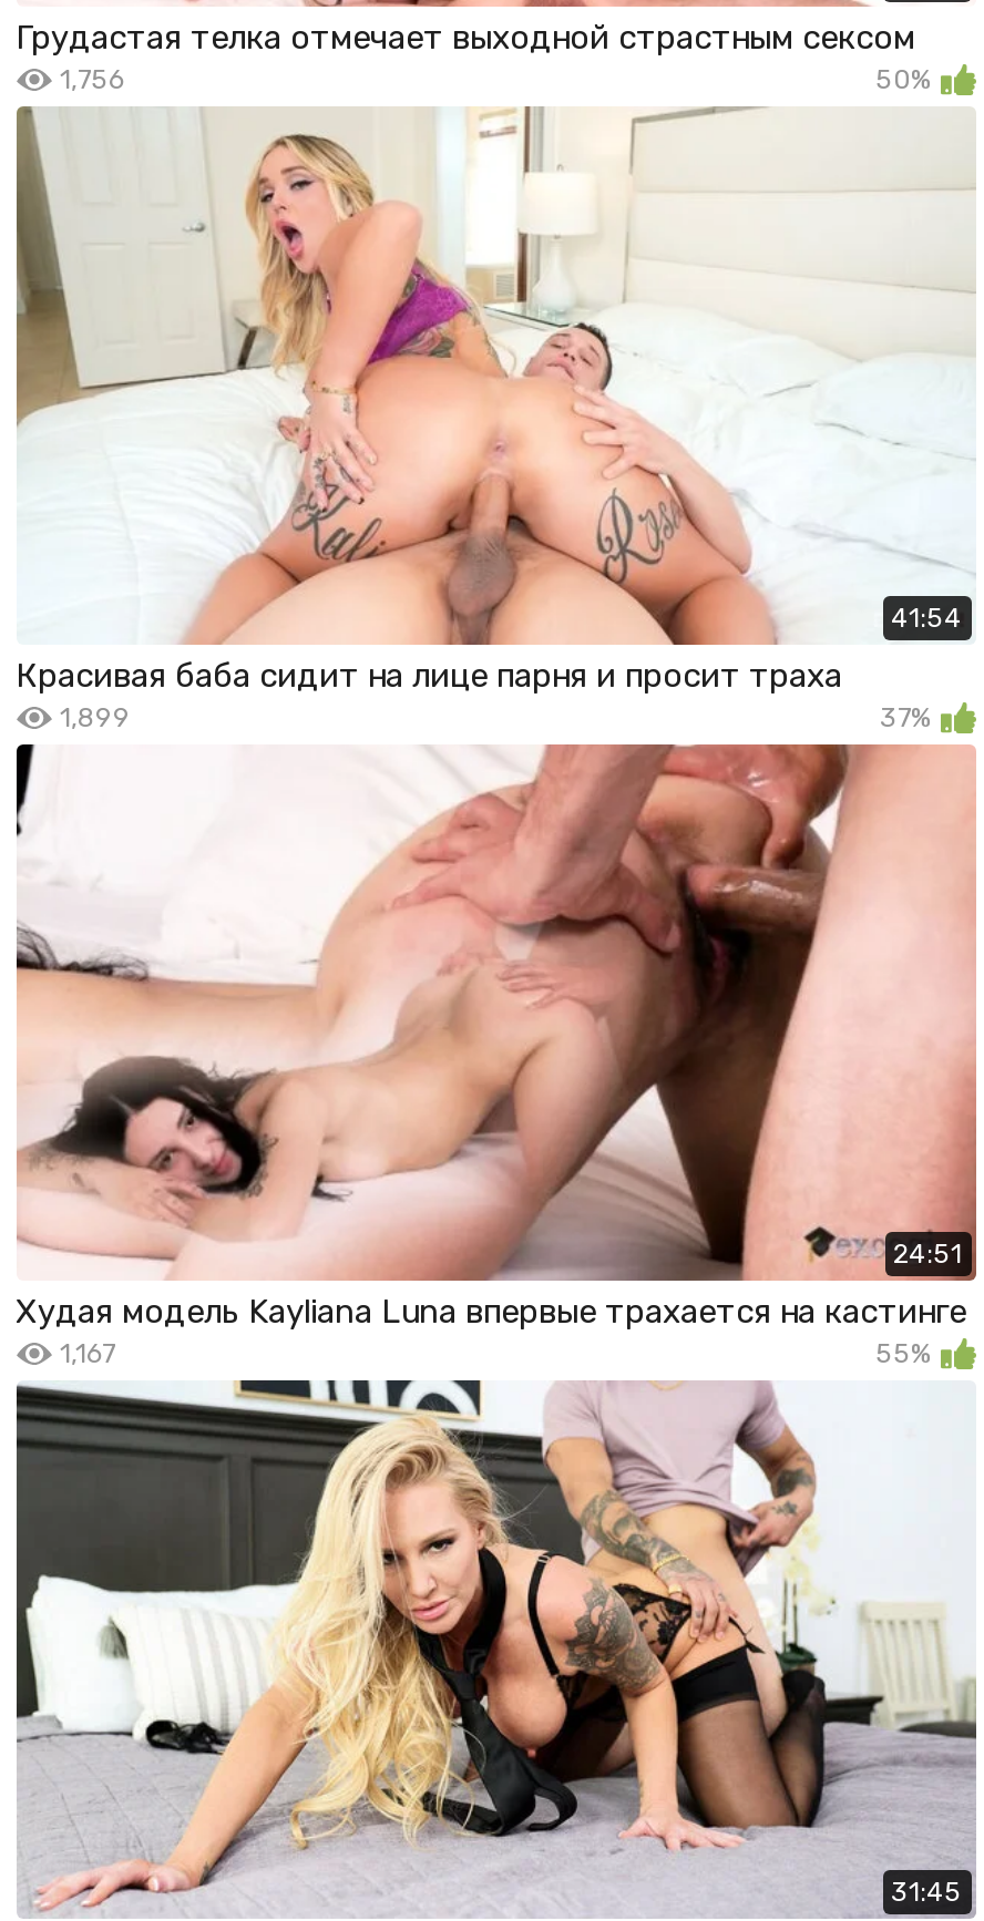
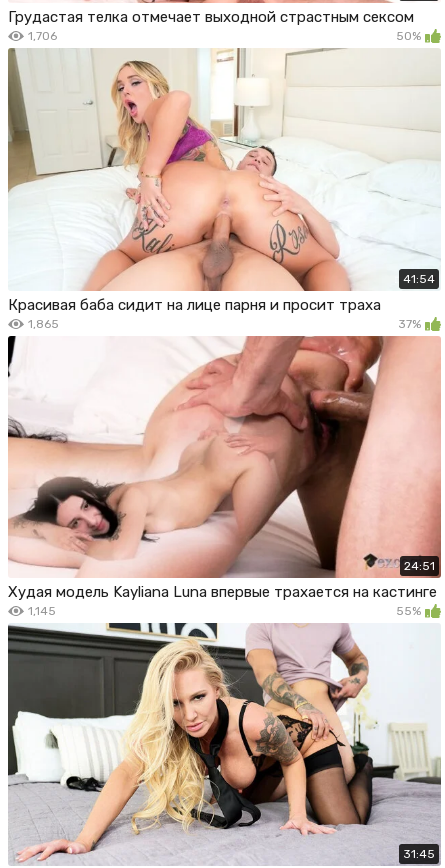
[60,65,124,96] 1,756 -> [27,29,56,43] 1,706
[60,702,131,733] 1,899 -> [27,317,58,331] 1,865
[60,1339,115,1370] 1,167 -> [27,604,55,618] 1,145

